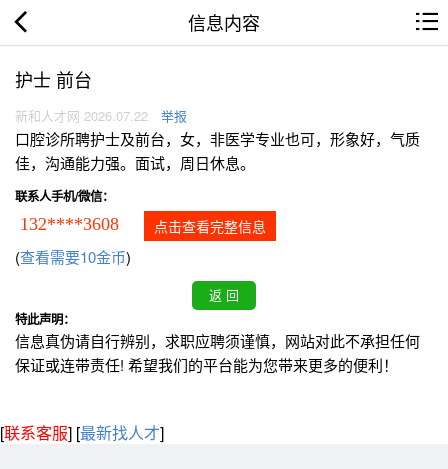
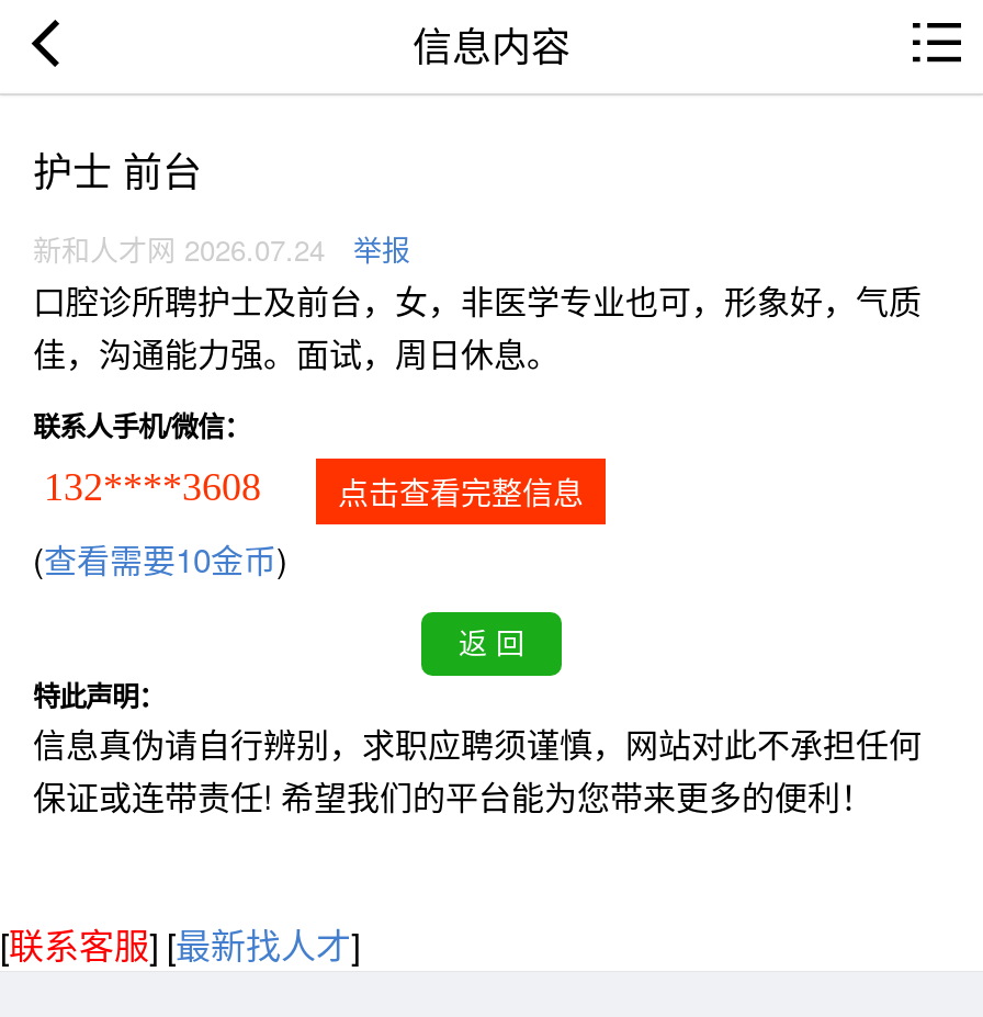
[15,106,187,125] 新和人才网 2026.07.22 举报 -> [33,229,410,270] 新和人才网 2026.07.24 举报

